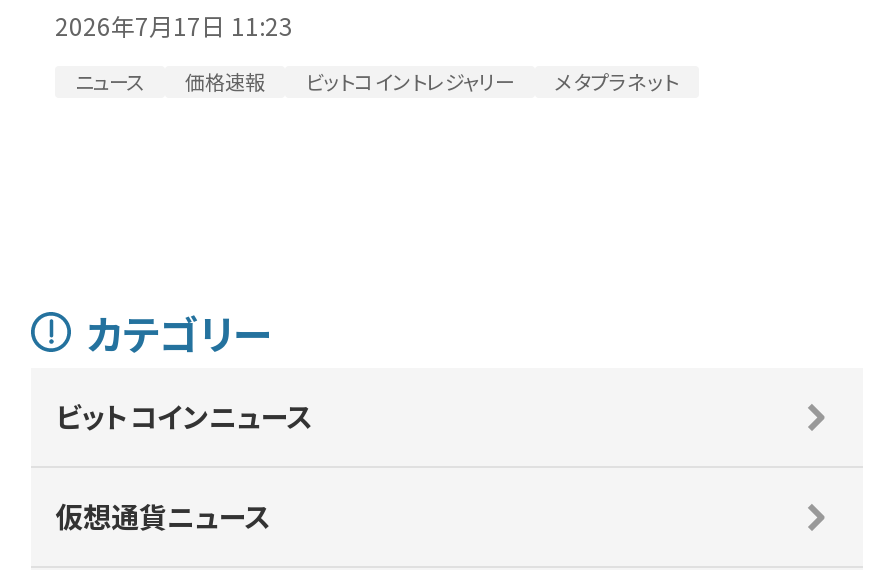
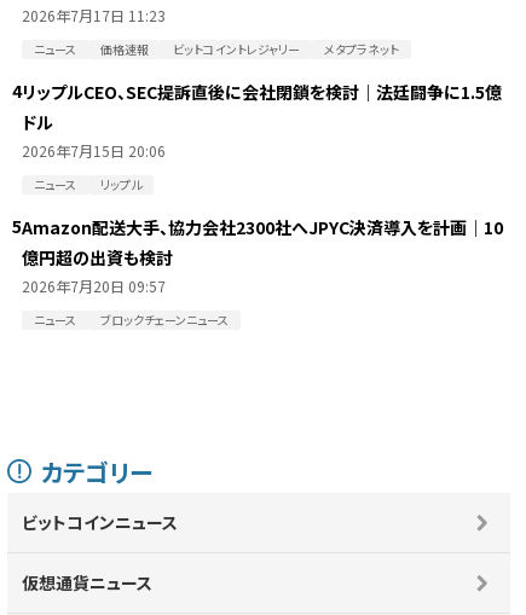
none -> [12,78,503,328] 4リップルCEO、SEC提訴直後に会社閉鎖を検討｜法廷闘争に1.5億 | ドル | 2026年7月15日 20:06 | ニュース | リップル | 5Amazon配送大手、協力会社2300社へJPYC決済導入を計画｜10 | 億円超の出資も検討 | 2026年7月20日 09:57 | ニュース | ブロックチェーンニュース

